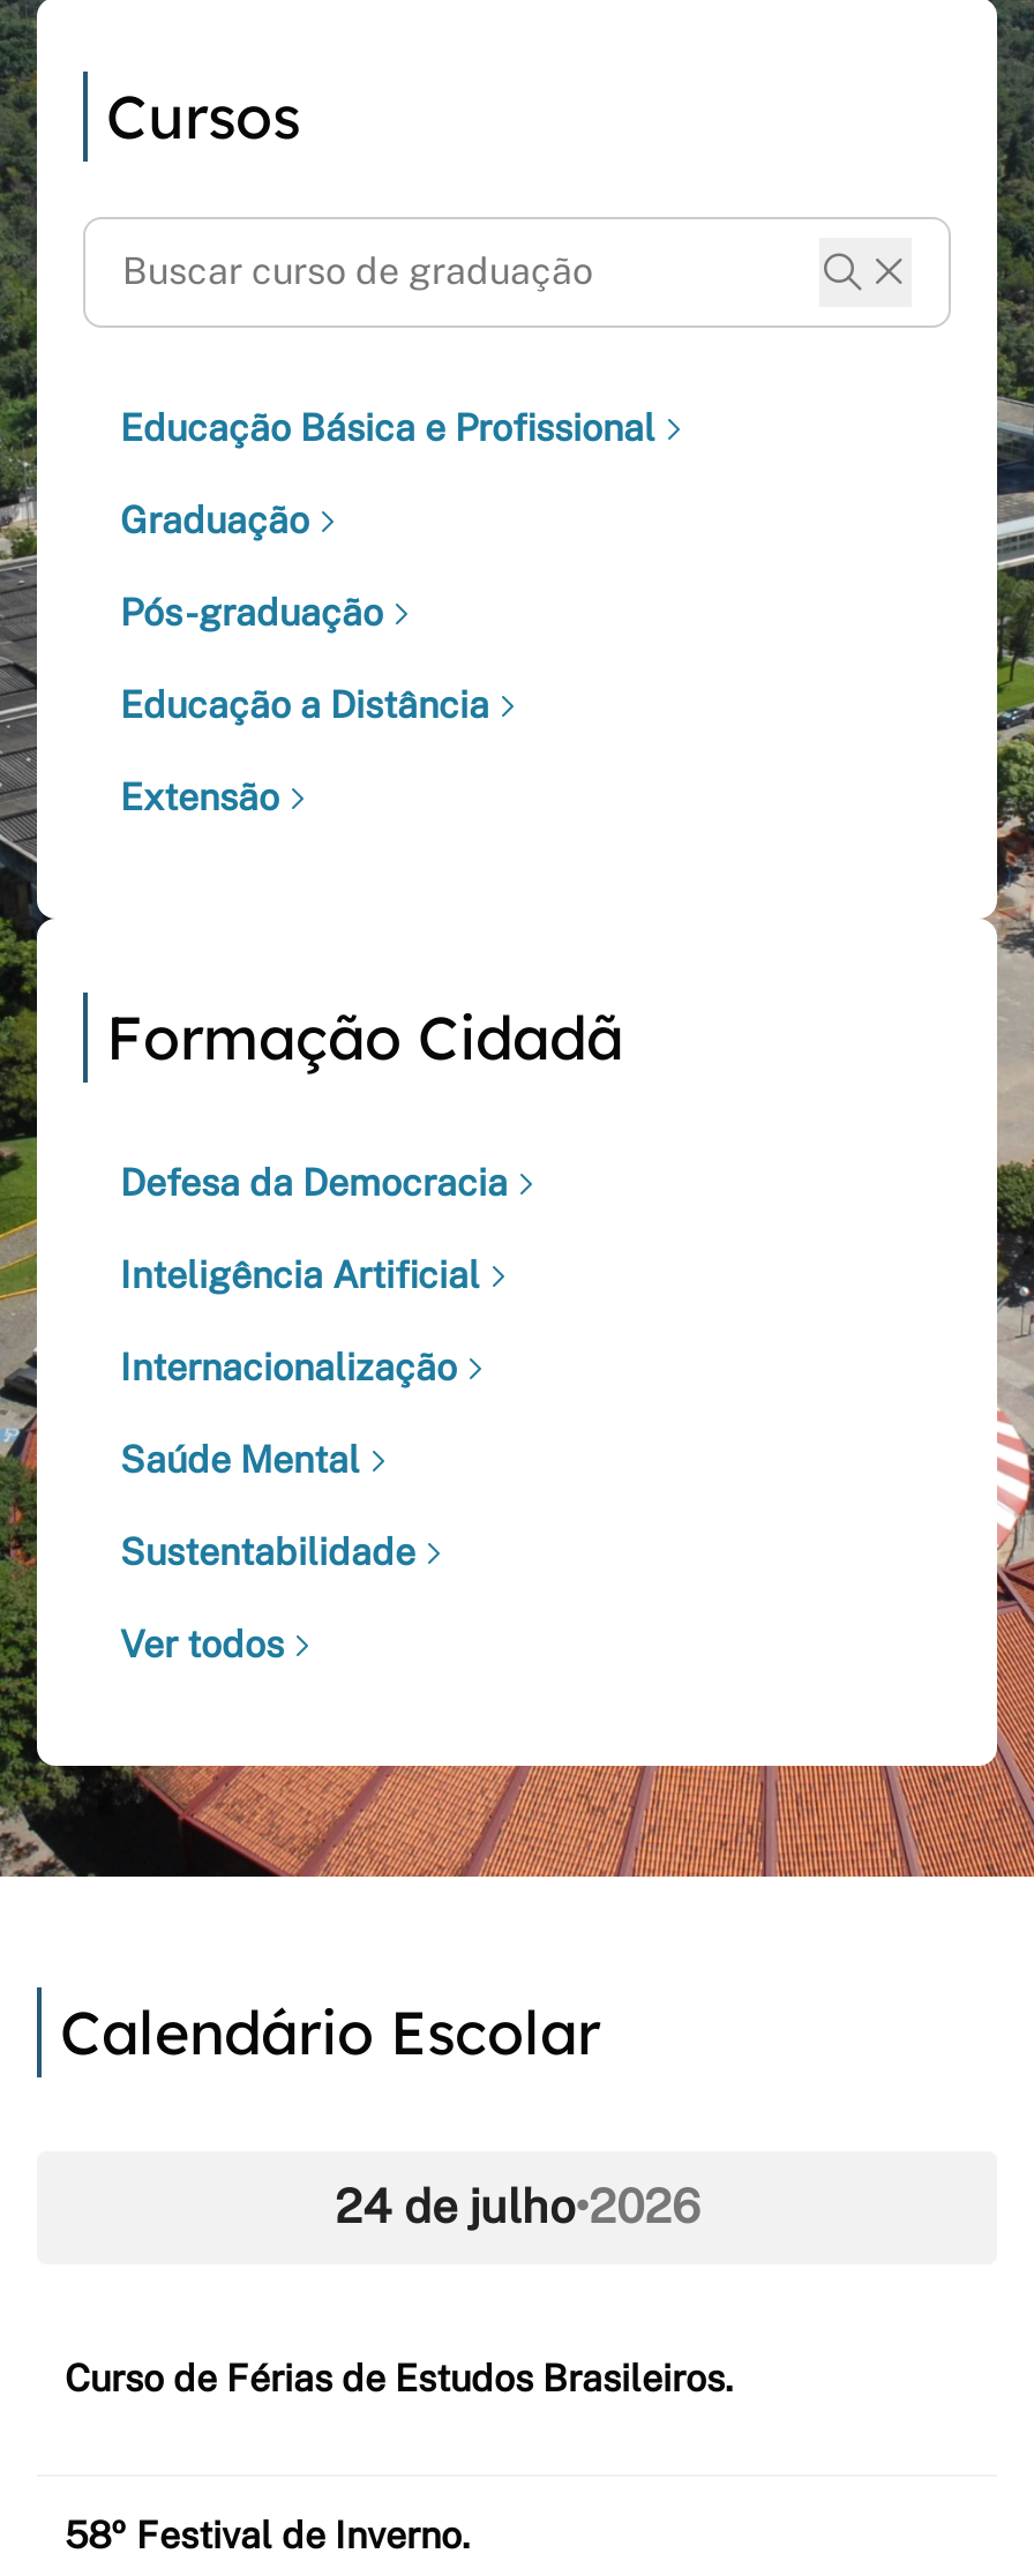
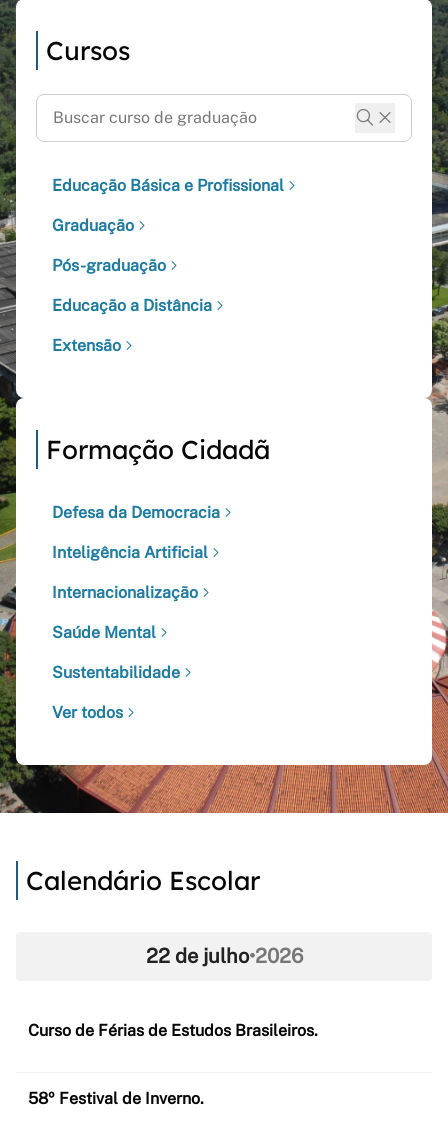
[335,2179,699,2235] 24 de julho•2026 -> [145,944,302,968] 22 de julho•2026

